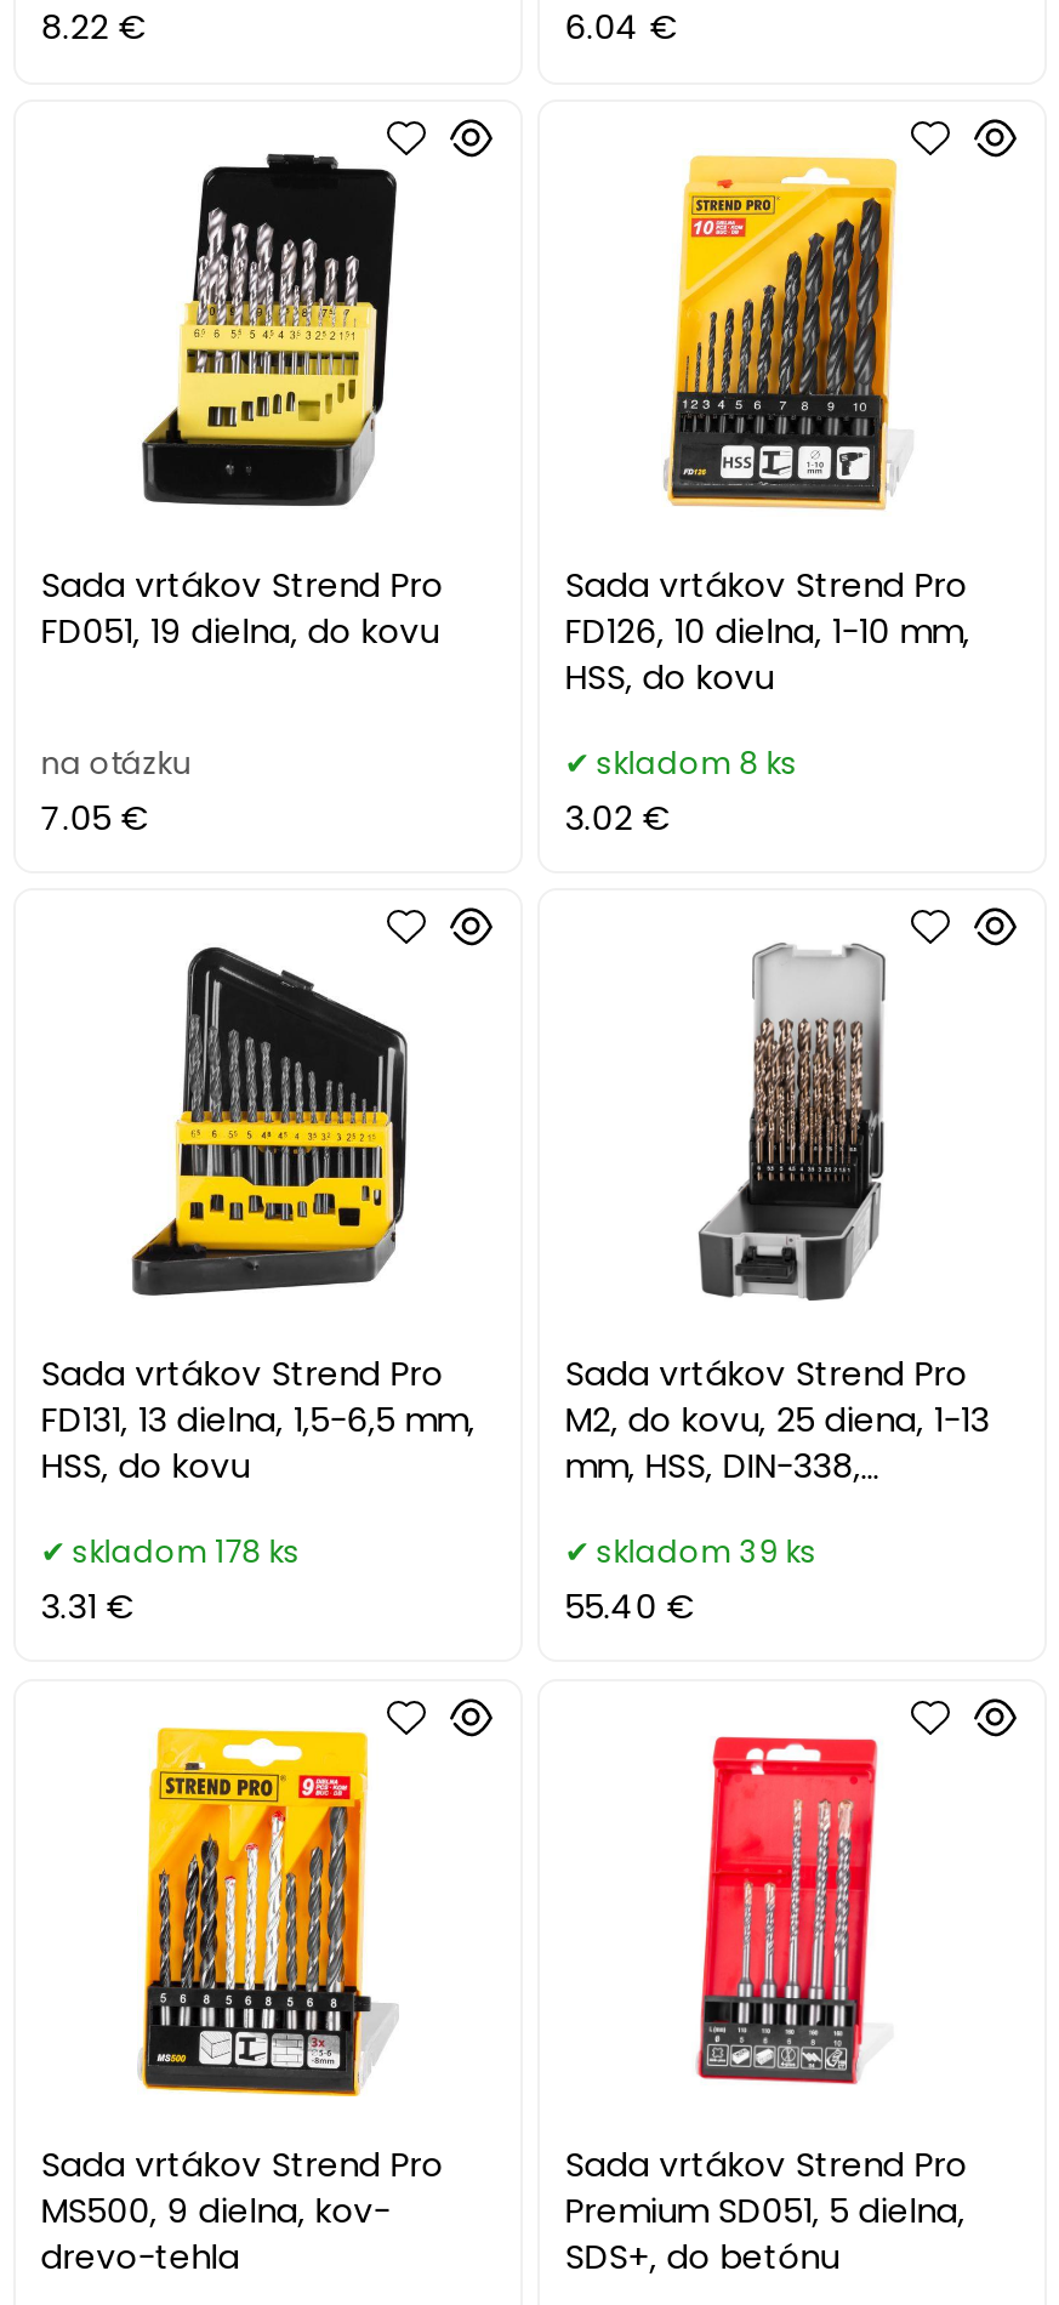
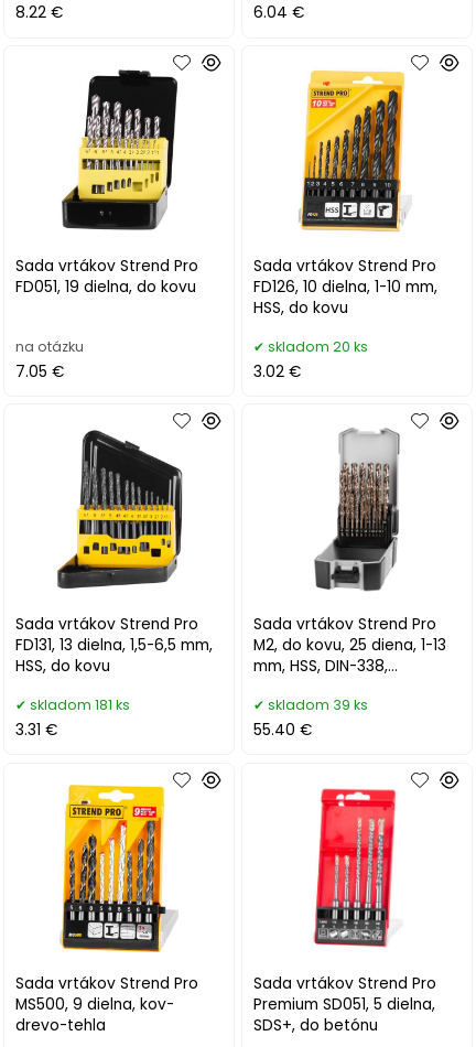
[596,742,797,783] skladom 8 ks -> [268,337,368,356] skladom 20 ks
[72,1532,300,1573] skladom 178 ks -> [30,696,130,714] skladom 181 ks

